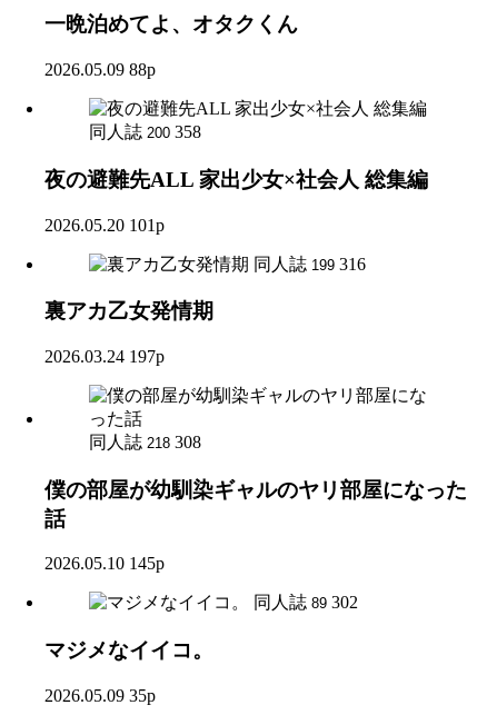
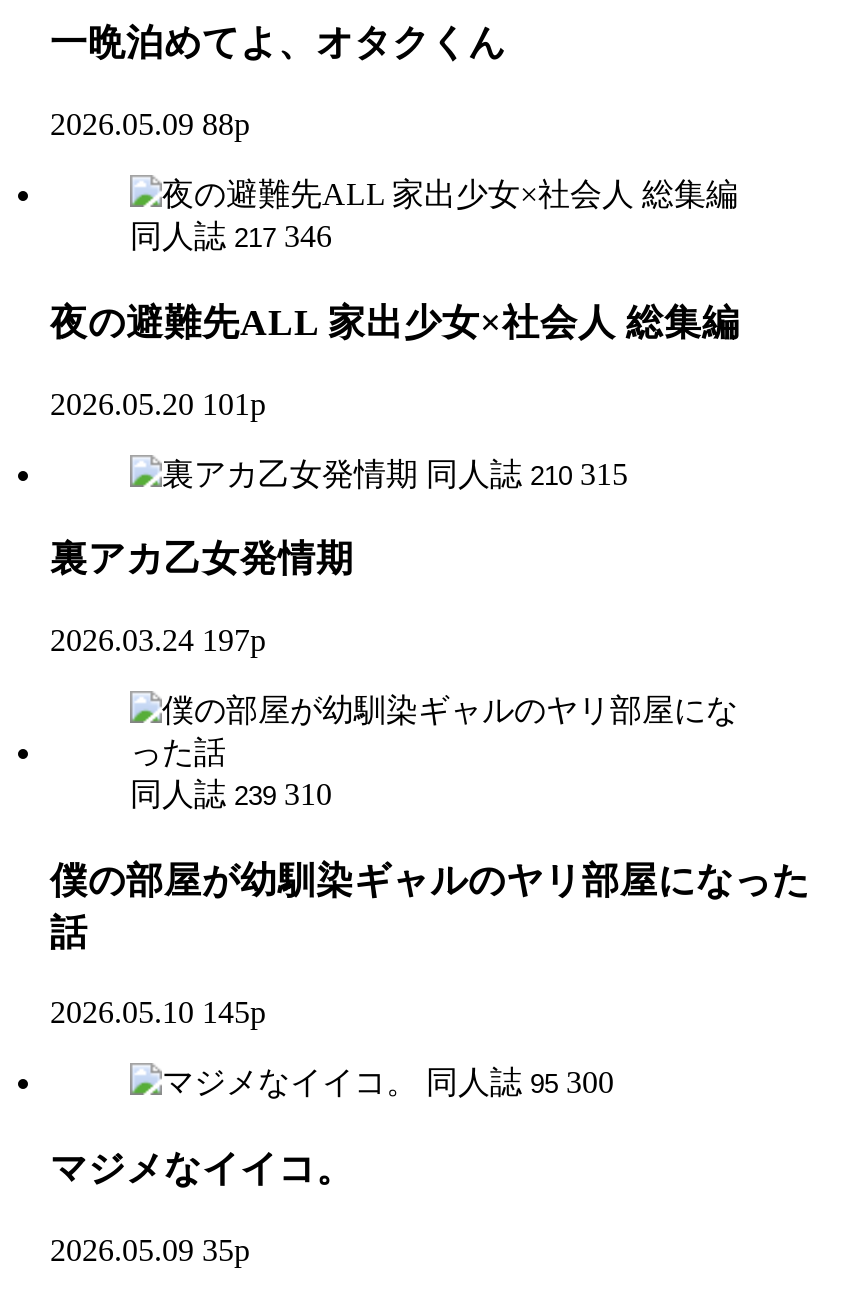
[89,122,201,141] 同人誌 200 358 -> [130,219,332,253] 同人誌 217 346
[254,254,366,273] 同人誌 199 316 -> [426,456,628,490] 同人誌 210 315
[89,432,201,451] 同人誌 218 308 -> [130,777,332,811] 同人誌 239 310
[254,593,358,612] 同人誌 89 302 -> [426,1066,614,1100] 同人誌 95 300

